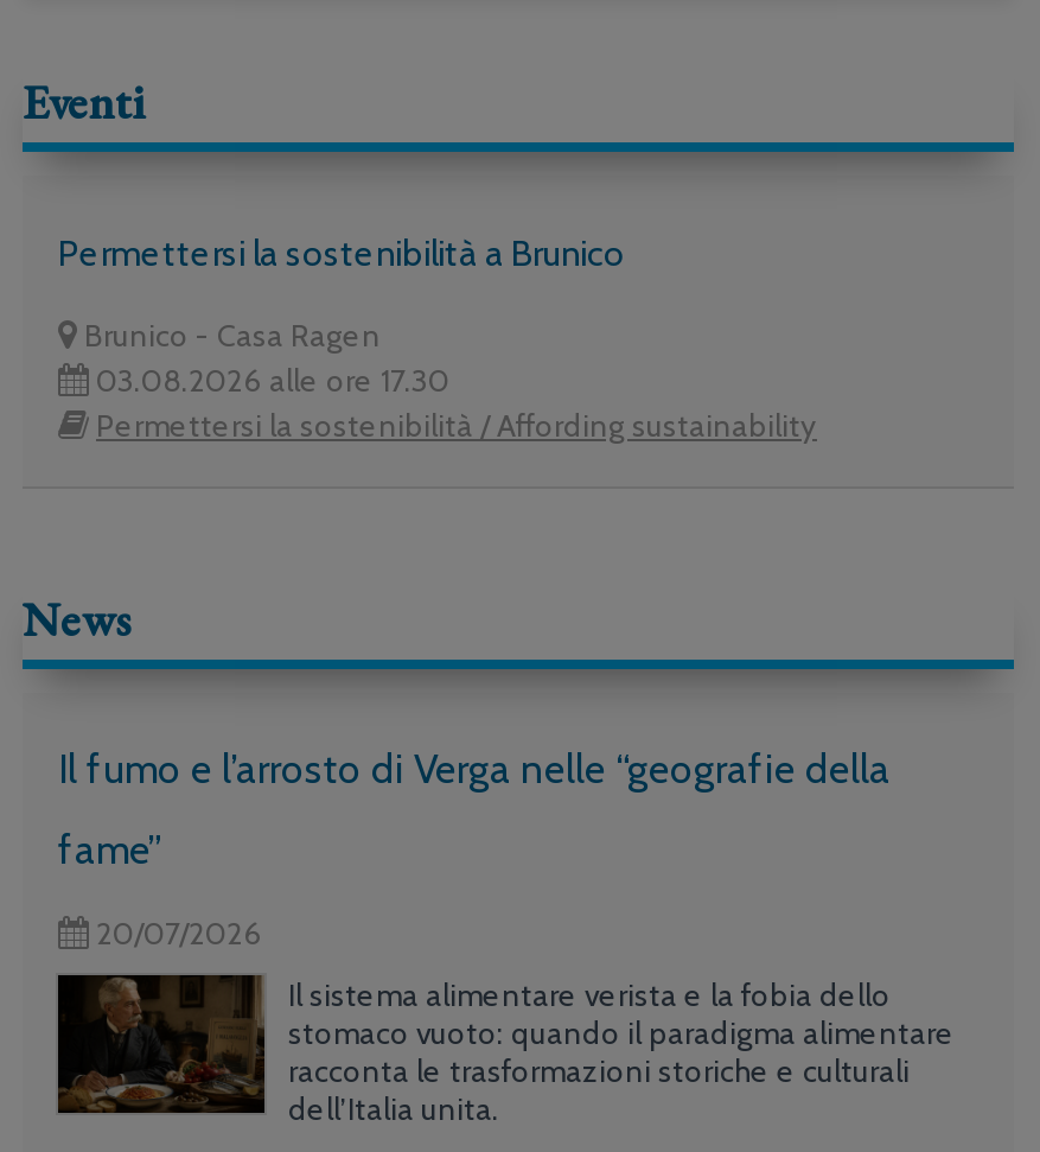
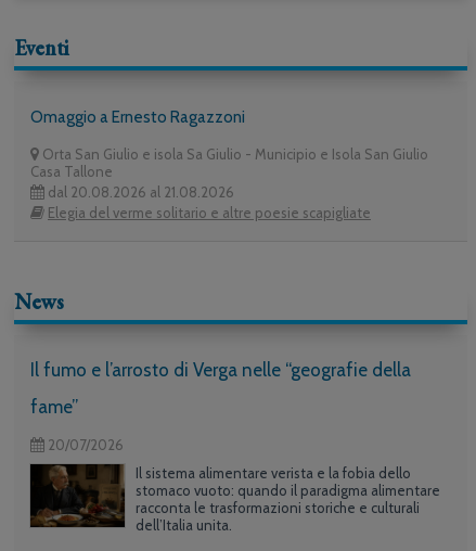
[58,232,625,275] Permettersi la sostenibilità a Brunico -> [30,107,245,127] Omaggio a Ernesto Ragazzoni
[77,315,817,443] Brunico - Casa Ragen | 03.08.2026 alle ore 17.30 | Permettersi la sostenibilità / Affording sustainability -> [30,145,428,221] Orta San Giulio e isola Sa Giulio - Municipio e Isola San Giulio | Casa Tallone | dal 20.08.2026 al 21.08.2026 | Elegia del verme solitario e altre poesie scapigliate

